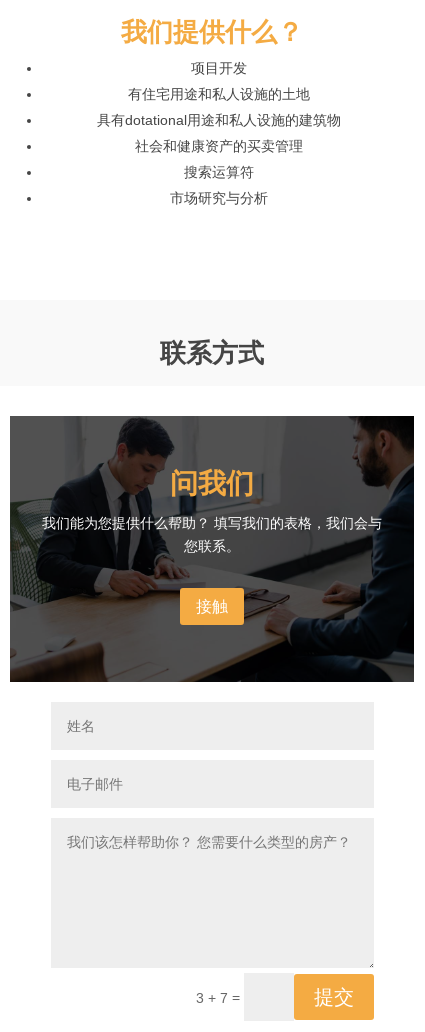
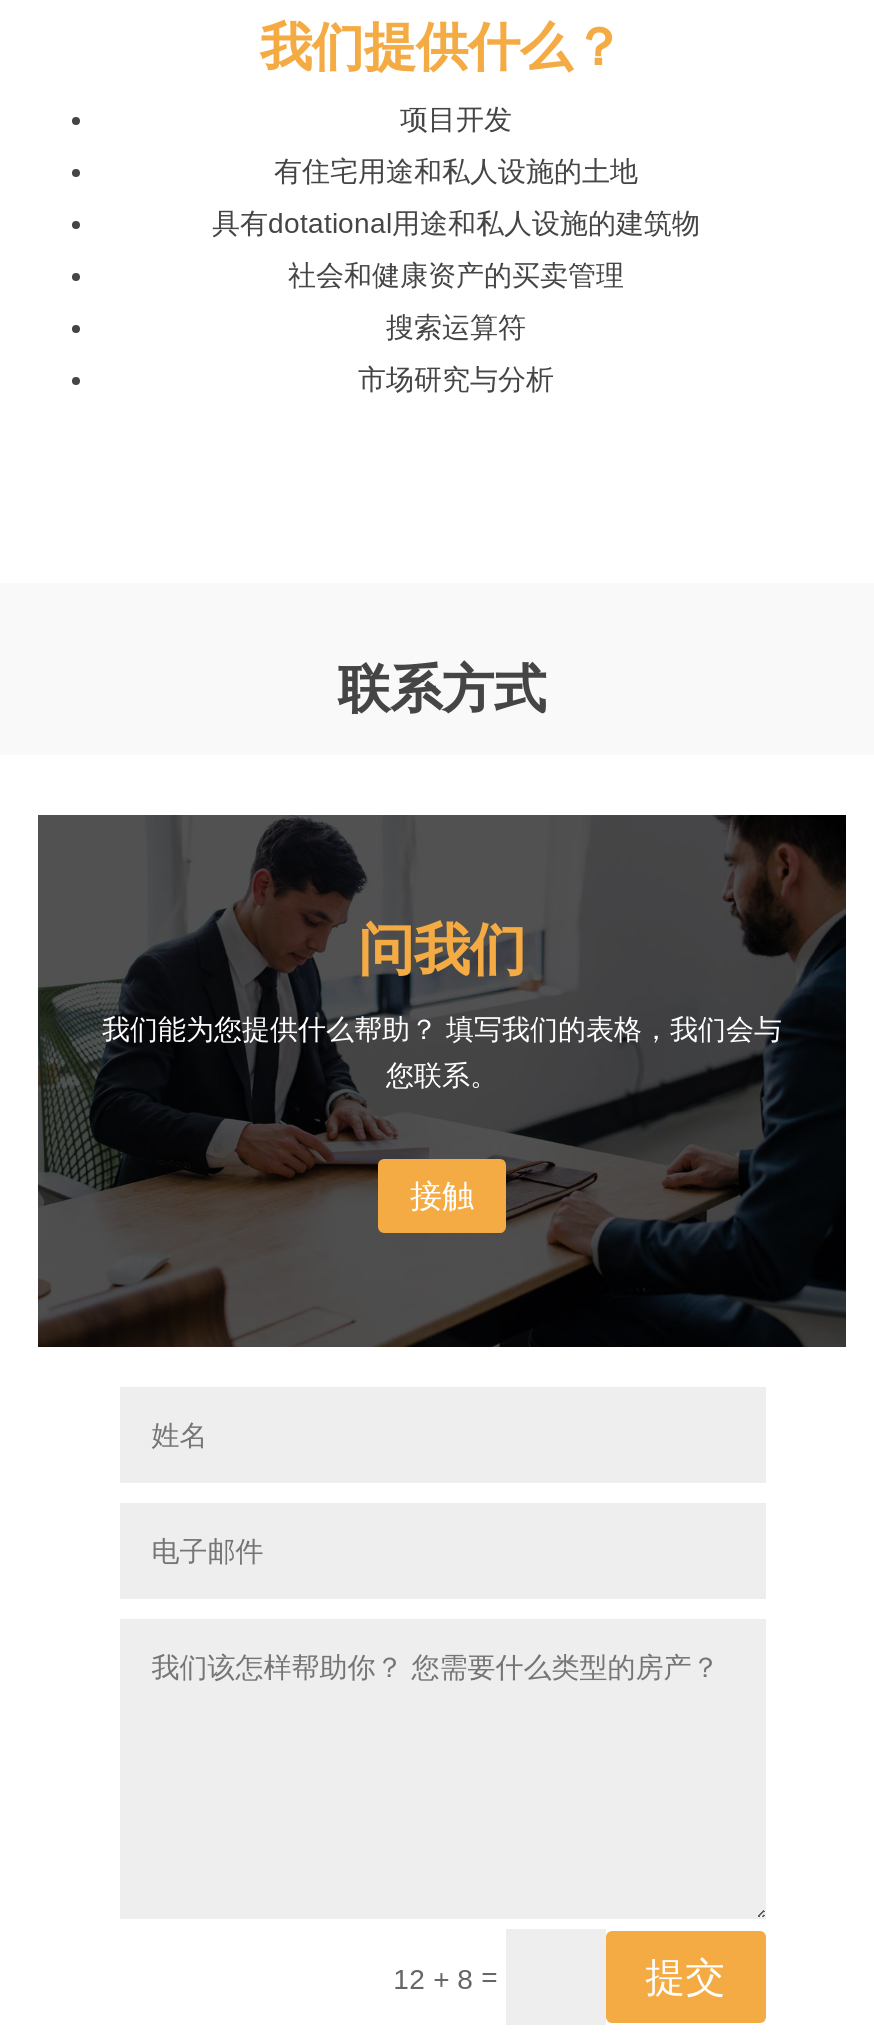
[196,989,244,1005] 3 + 7 = -> [393,1960,505,1994] 12 + 8 =

